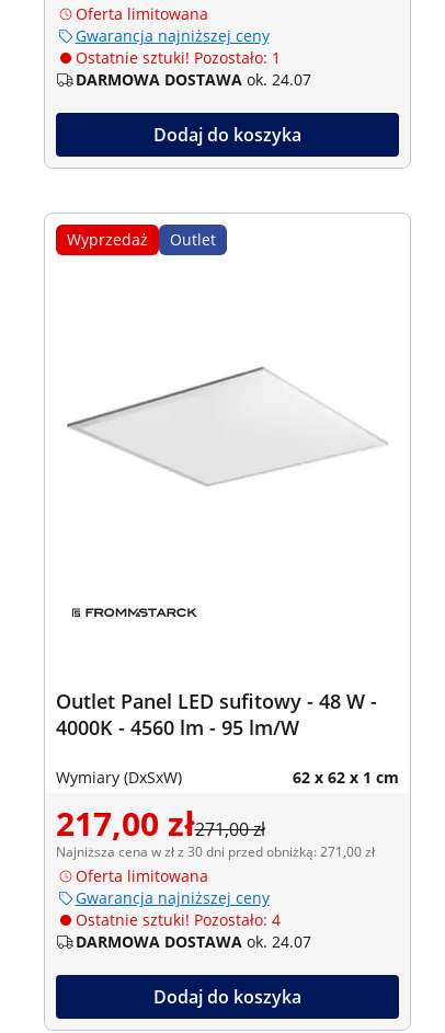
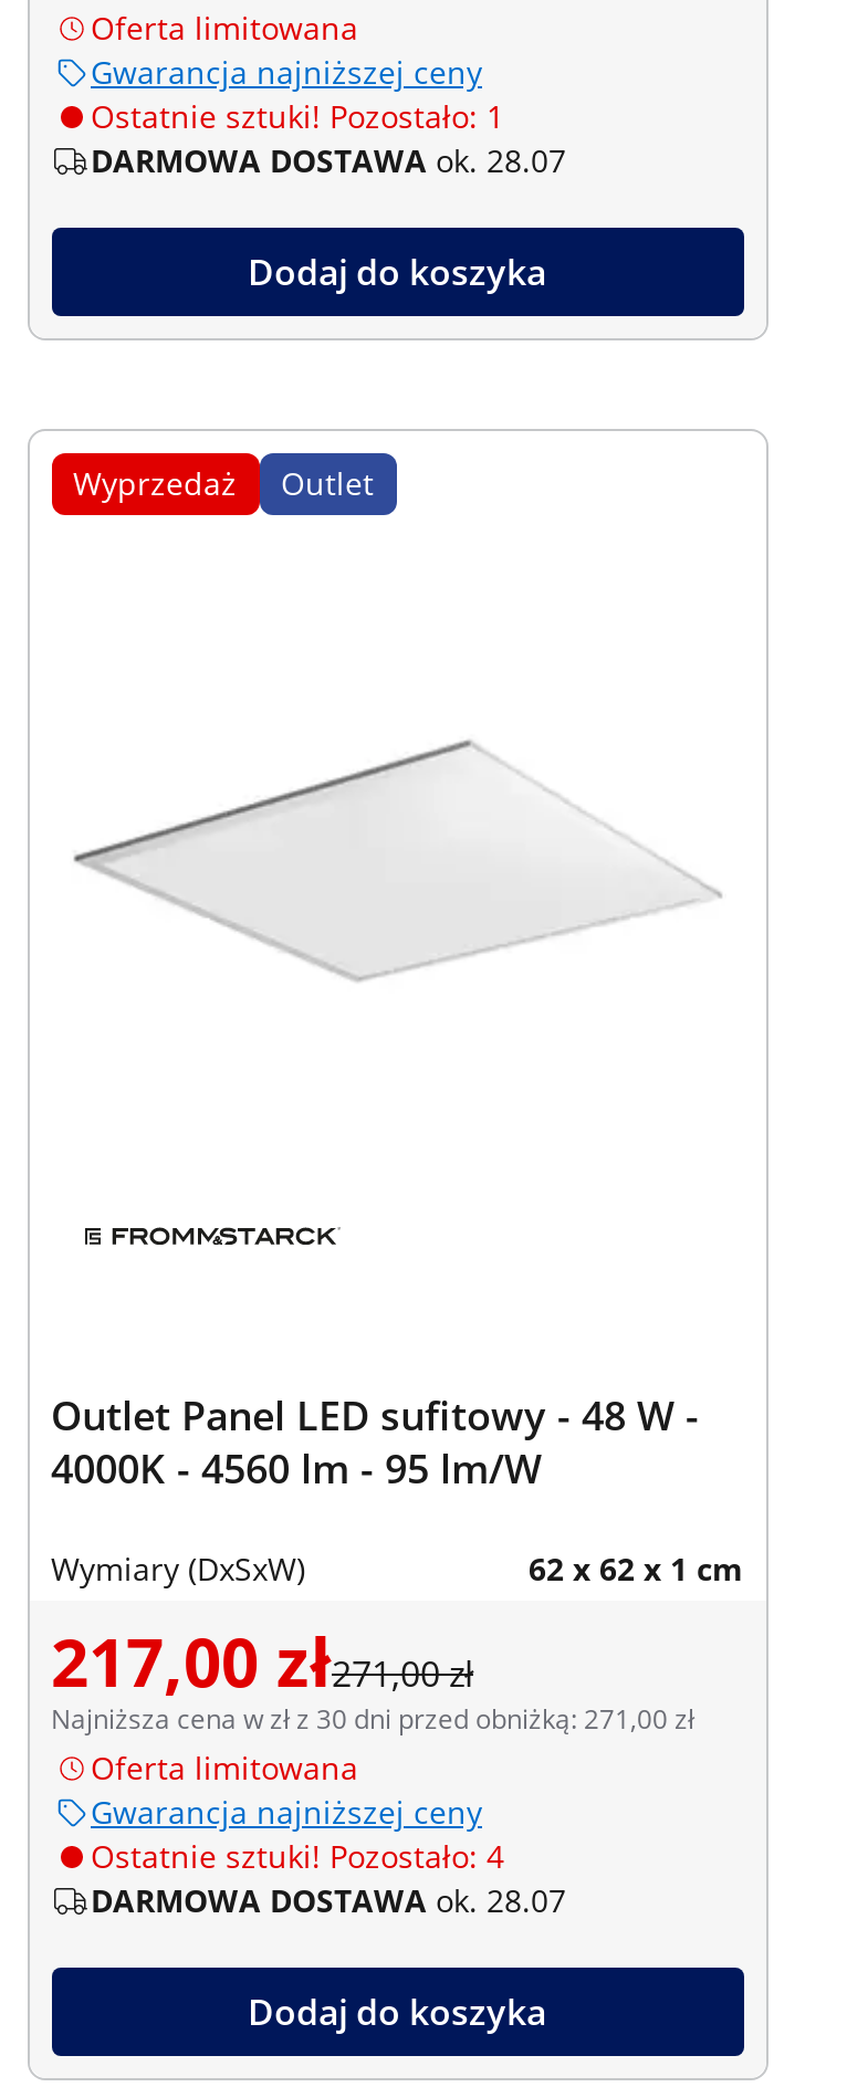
[75,69,311,89] DARMOWA DOSTAWA ok. 24.07 -> [91,138,566,180] DARMOWA DOSTAWA ok. 28.07
[75,931,311,951] DARMOWA DOSTAWA ok. 24.07 -> [91,1878,566,1920] DARMOWA DOSTAWA ok. 28.07

